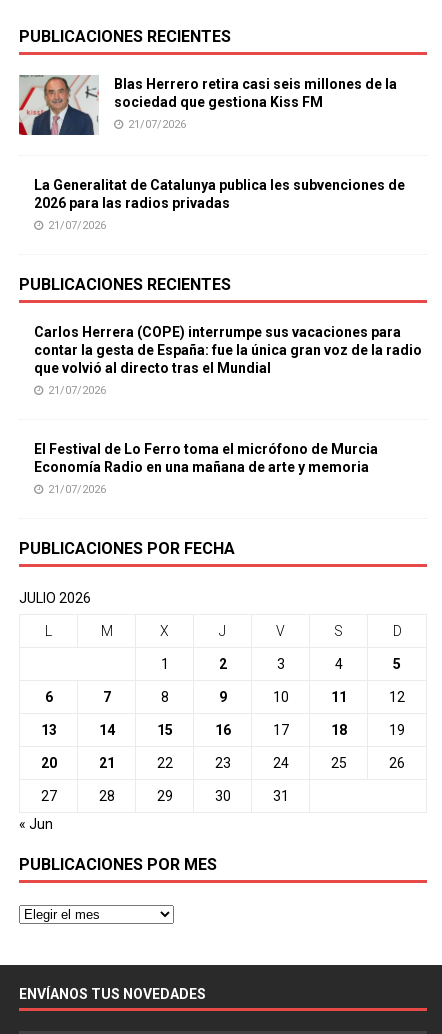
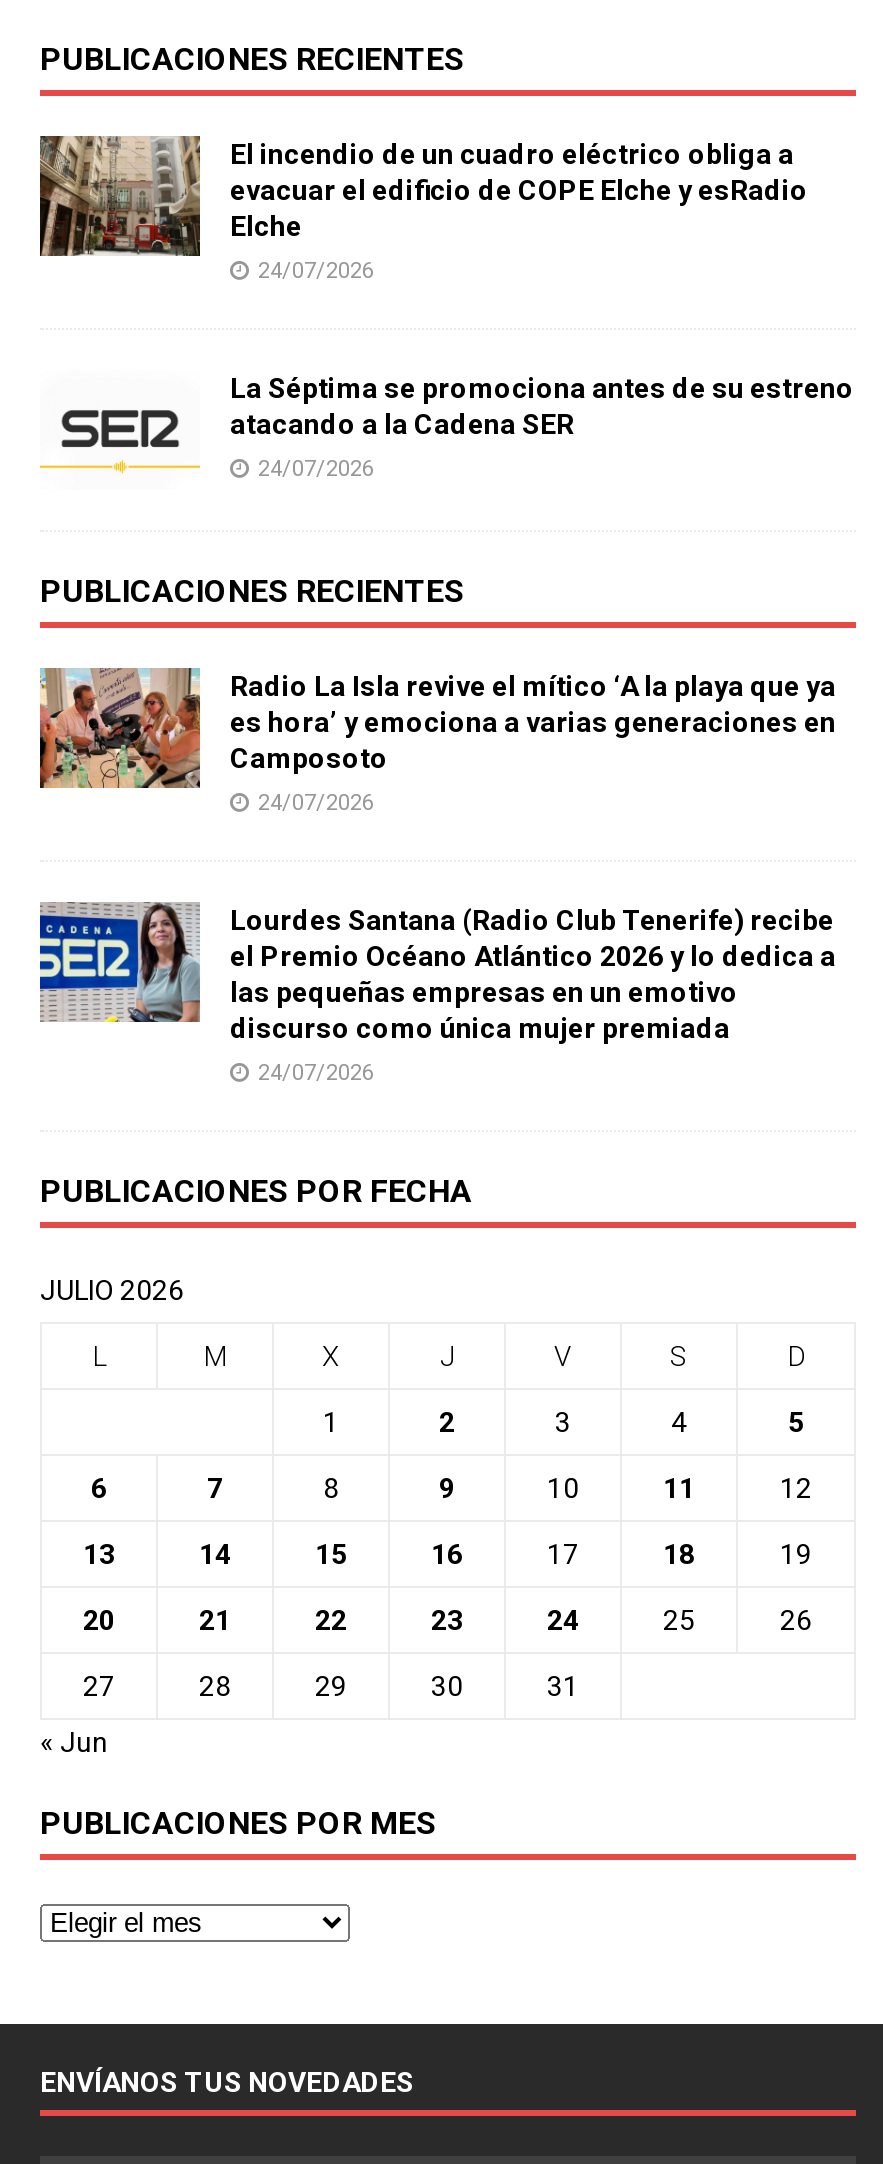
[18,74,397,136] [image] | Blas Herrero retira casi seis millones de la | sociedad que gestiona Kiss FM -> [38,134,808,258] [image] | El incendio de un cuadro eléctrico obliga a | evacuar el edificio de COPE Elche y esRadio | Elche
[128,118,186,131] 21/07/2026 -> [258,259,374,285] 24/07/2026
[34,177,405,211] La Generalitat de Catalunya publica les subvenciones de | 2026 para las radios privadas -> [230,373,854,441] La Séptima se promociona antes de su estreno | atacando a la Cadena SER
[48,219,106,232] 21/07/2026 -> [258,457,374,483] 24/07/2026
[34,324,422,376] Carlos Herrera (COPE) interrumpe sus vacaciones para | contar la gesta de España: fue la única gran voz de la radio | que volvió al directo tras el Mundial -> [230,671,836,775] Radio La Isla revive el mítico ‘A la playa que ya | es hora’ y emociona a varias generaciones en | Camposoto
[48,384,106,397] 21/07/2026 -> [258,791,374,817] 24/07/2026
[34,441,378,475] El Festival de Lo Ferro toma el micrófono de Murcia | Economía Radio en una mañana de arte y memoria -> [230,905,836,1045] Lourdes Santana (Radio Club Tenerife) recibe | el Premio Océano Atlántico 2026 y lo dedica a | las pequeñas empresas en un emotivo | discurso como única mujer premiada
[48,483,106,496] 21/07/2026 -> [258,1061,374,1087] 24/07/2026

